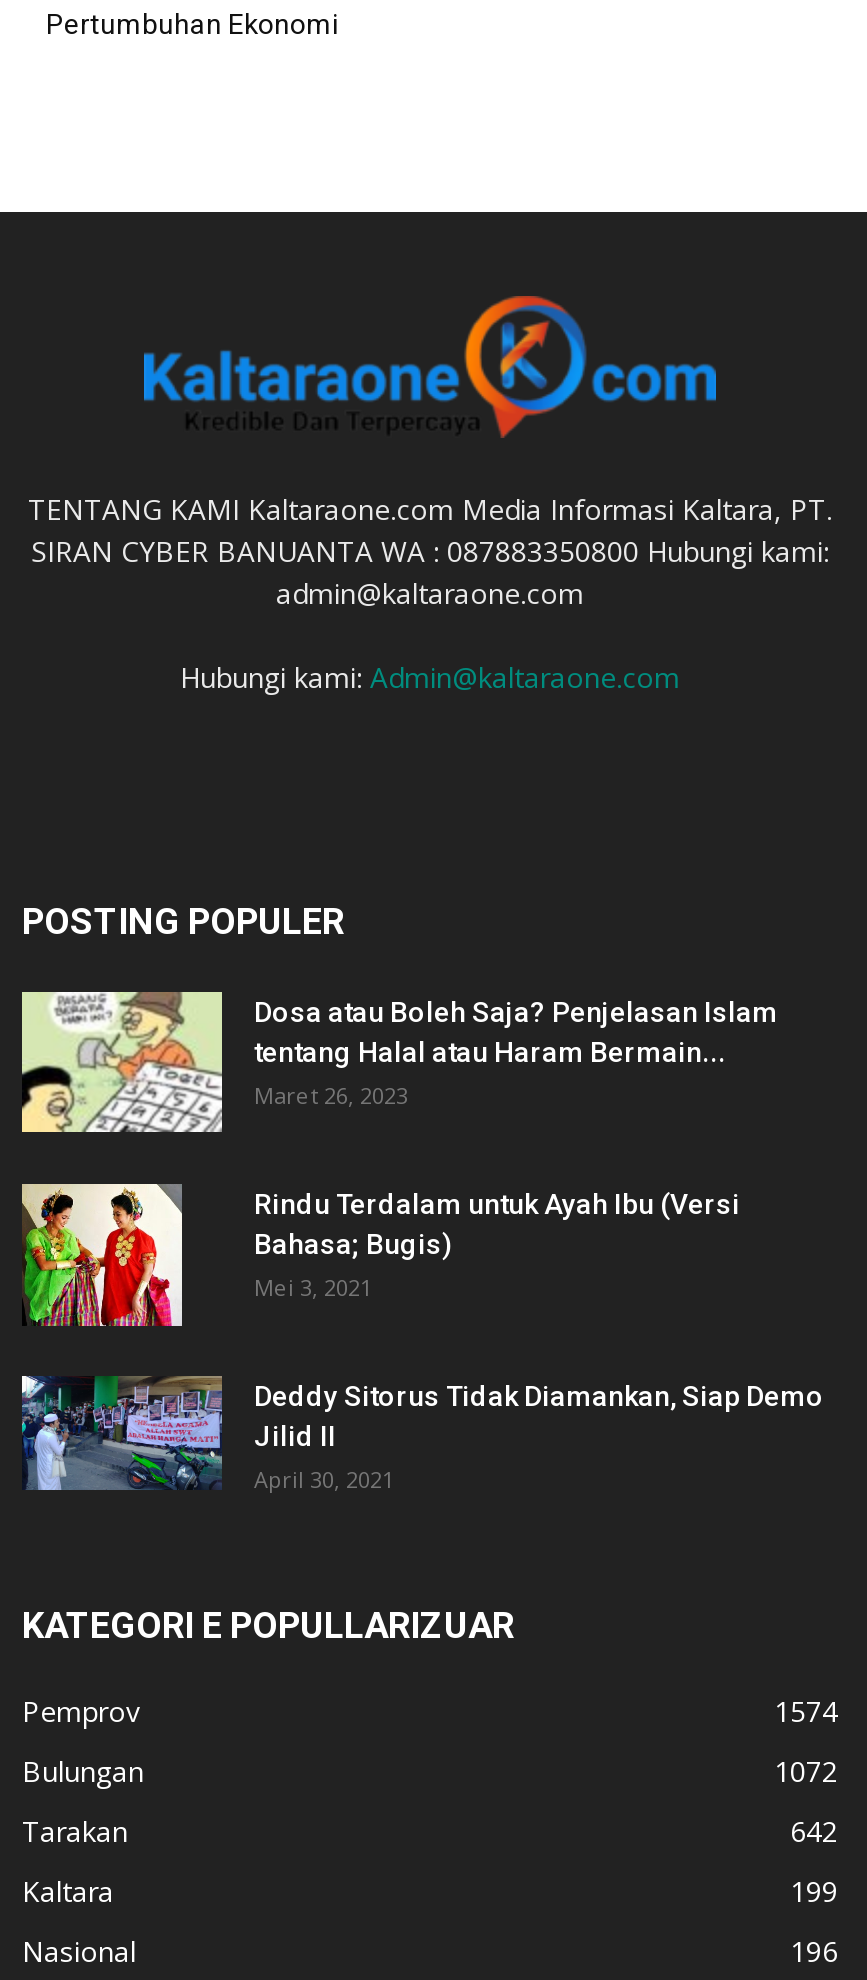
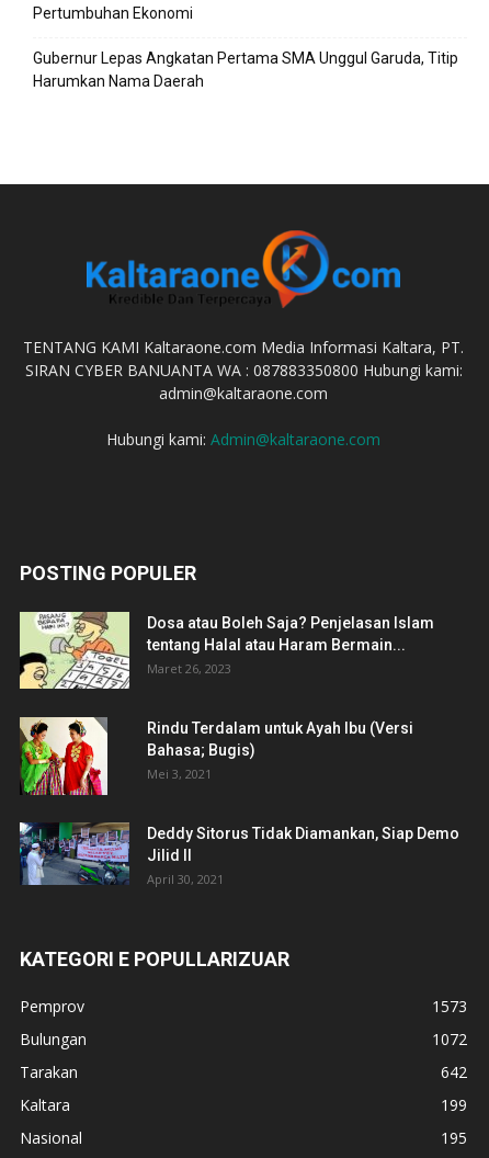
none -> [33,49,458,90] Gubernur Lepas Angkatan Pertama SMA Unggul Garuda, Titip | Harumkan Nama Daerah
[774,1693,838,1731] 1574 -> [432,996,467,1017] 1573
[790,1933,838,1971] 196 -> [441,1128,467,1148] 195

